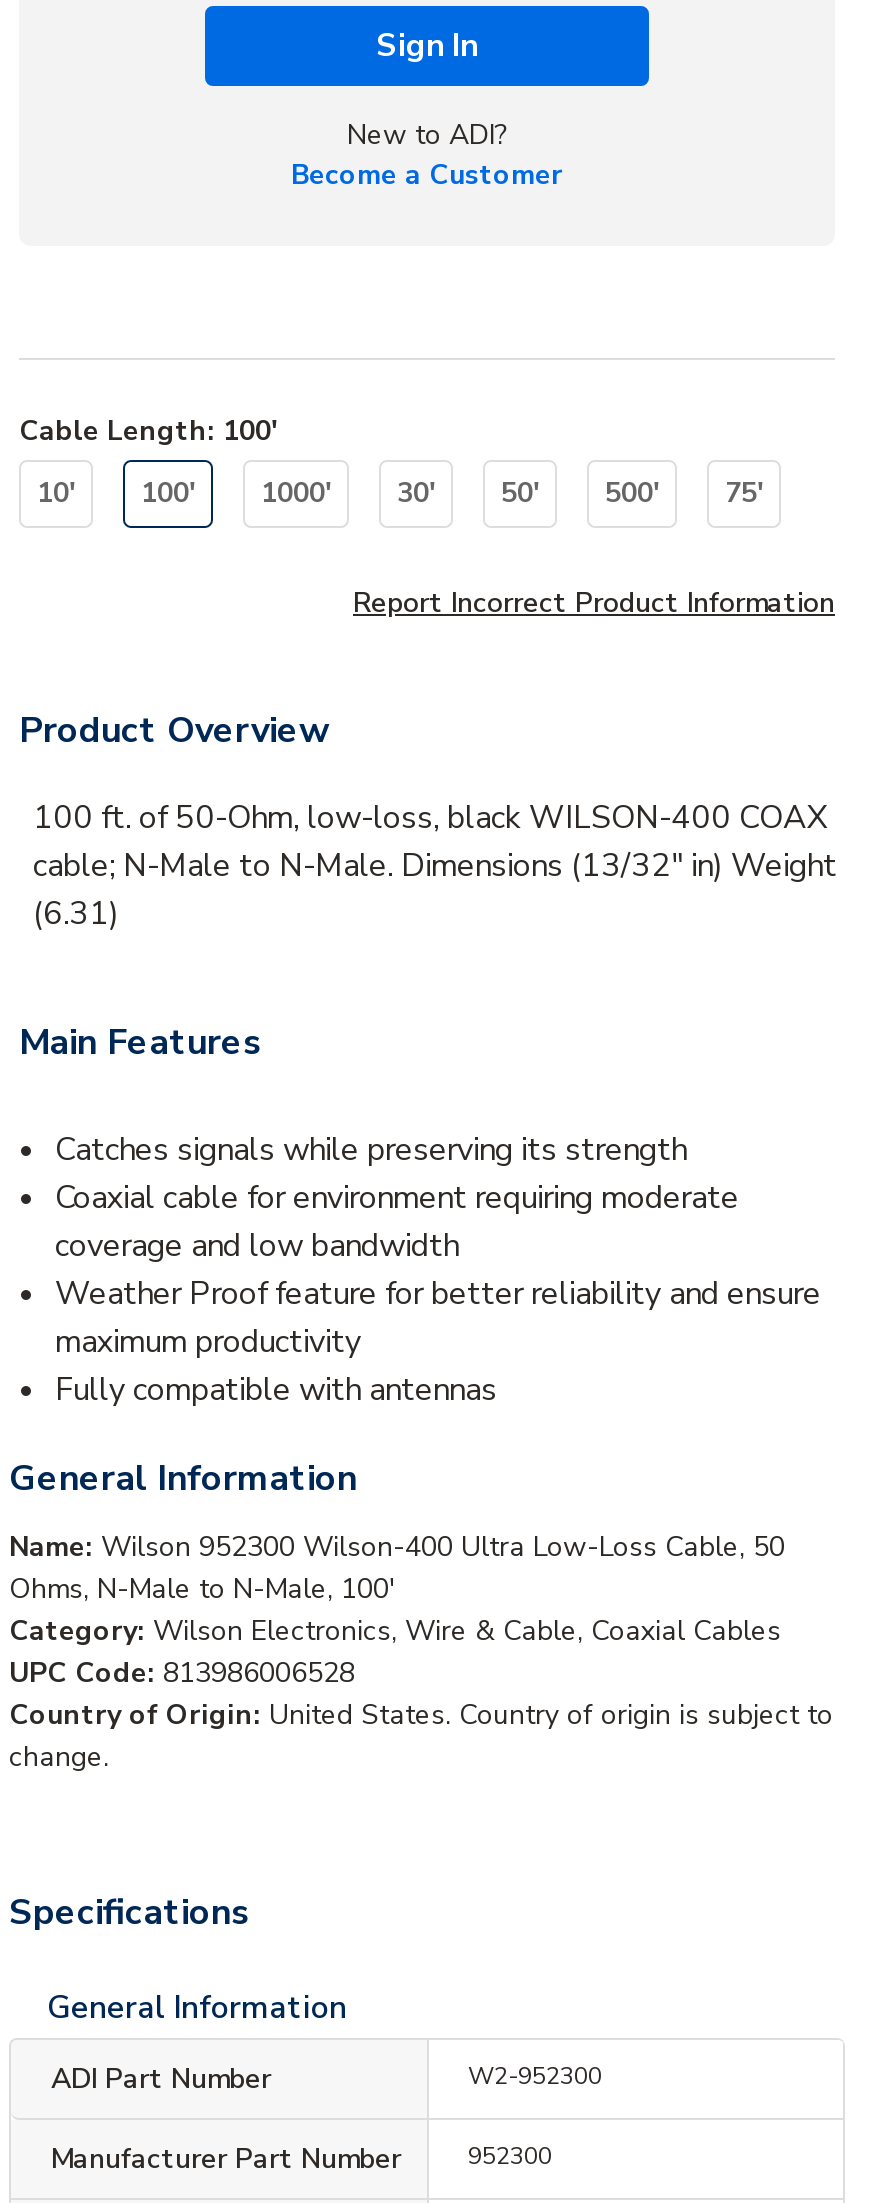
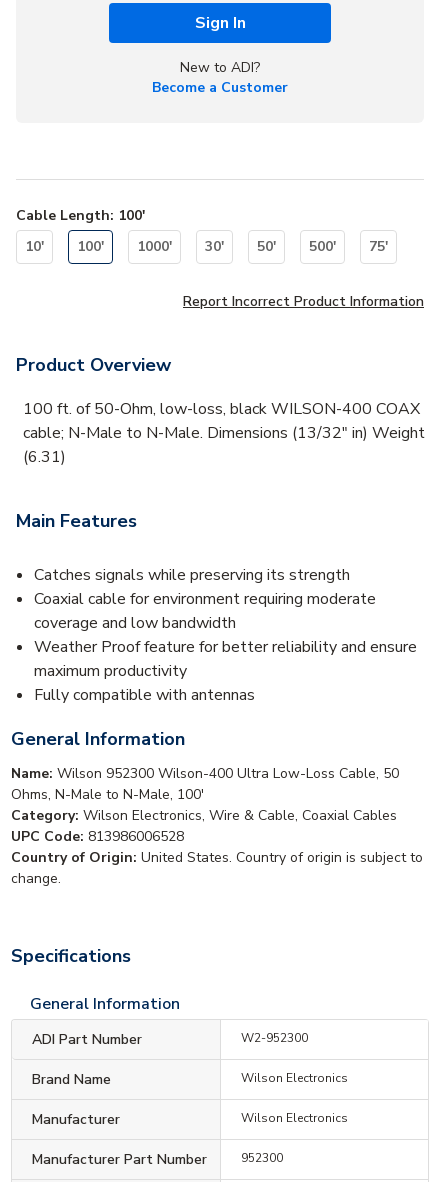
none -> [32,1070,347,1129] Brand Name | Wilson Electronics | Manufacturer | Wilson Electronics

